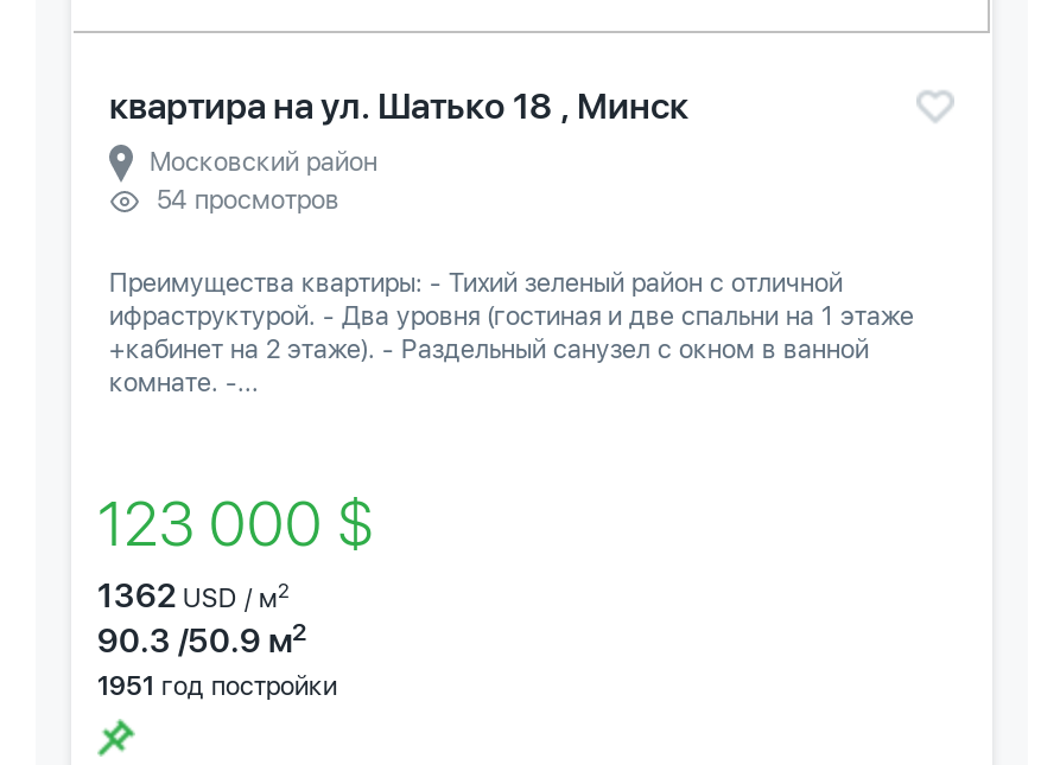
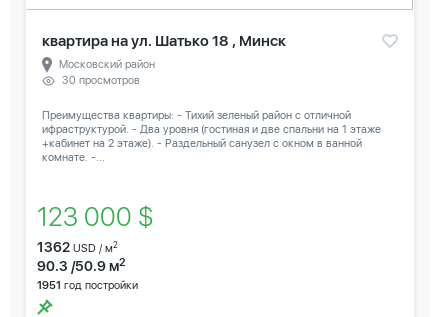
[157,185,339,216] 54 просмотров -> [62,74,140,87] 30 просмотров

